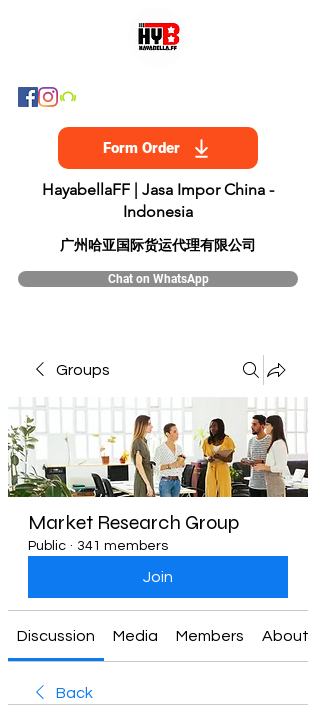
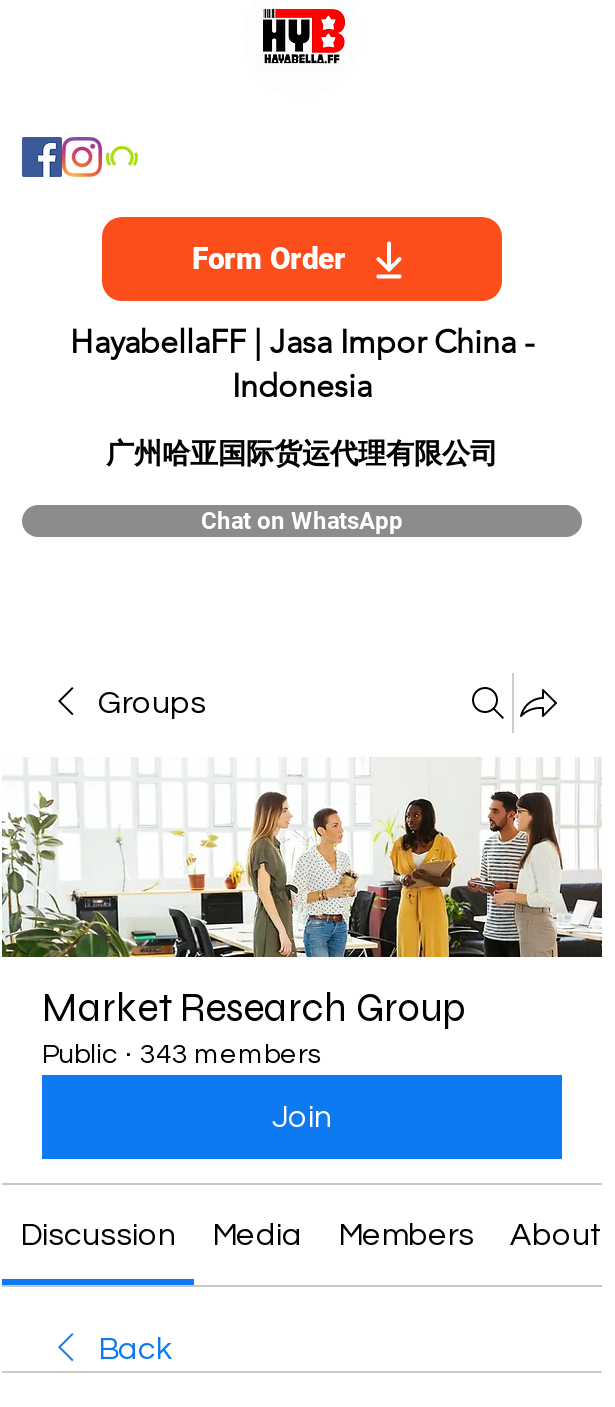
[28,539,168,553] Public · 341 members -> [42,1041,322,1069] Public · 343 members

